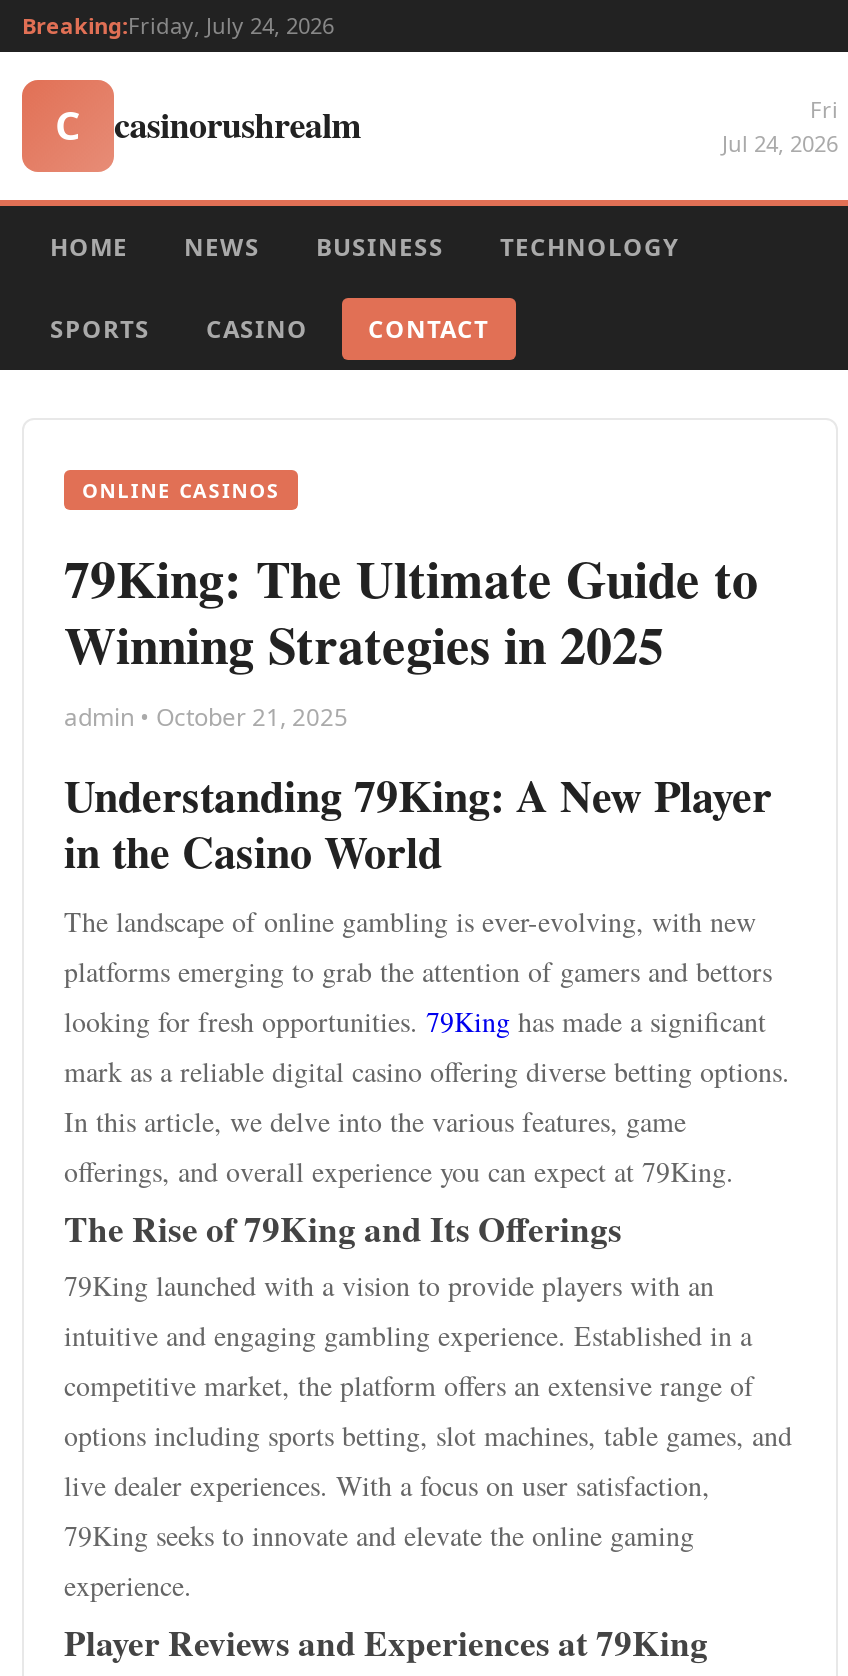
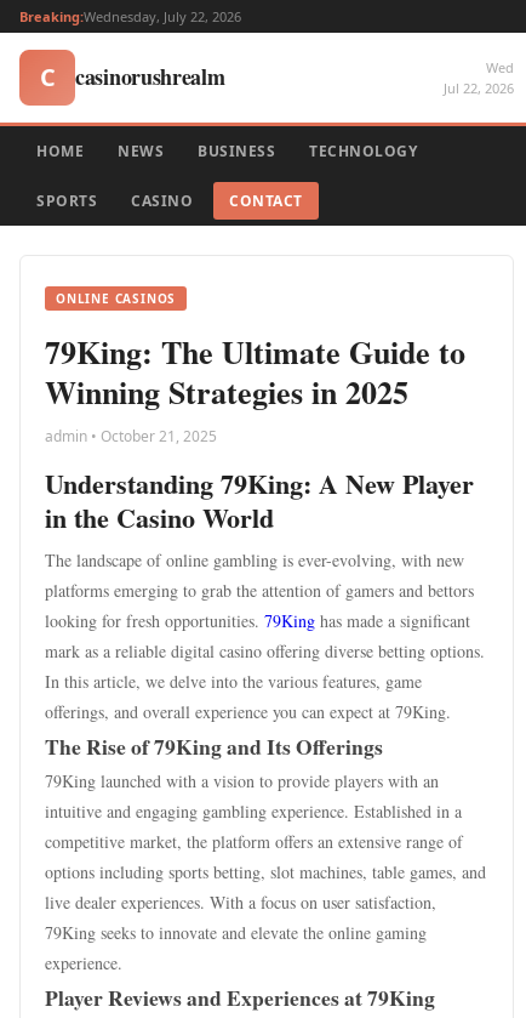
[22,10,334,40] Breaking:Friday, July 24, 2026 -> [19,7,241,25] Breaking:Wednesday, July 22, 2026
[722,94,838,158] Fri | Jul 24, 2026 -> [444,58,514,97] Wed | Jul 22, 2026

